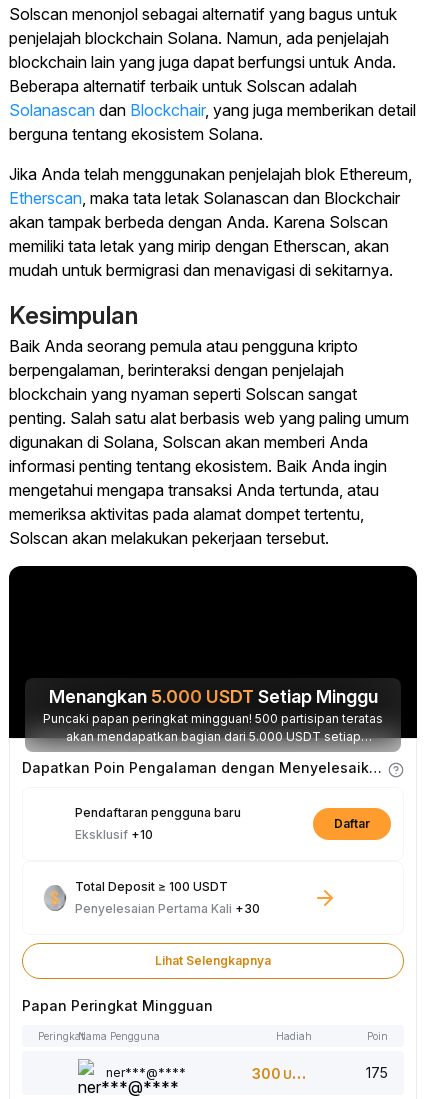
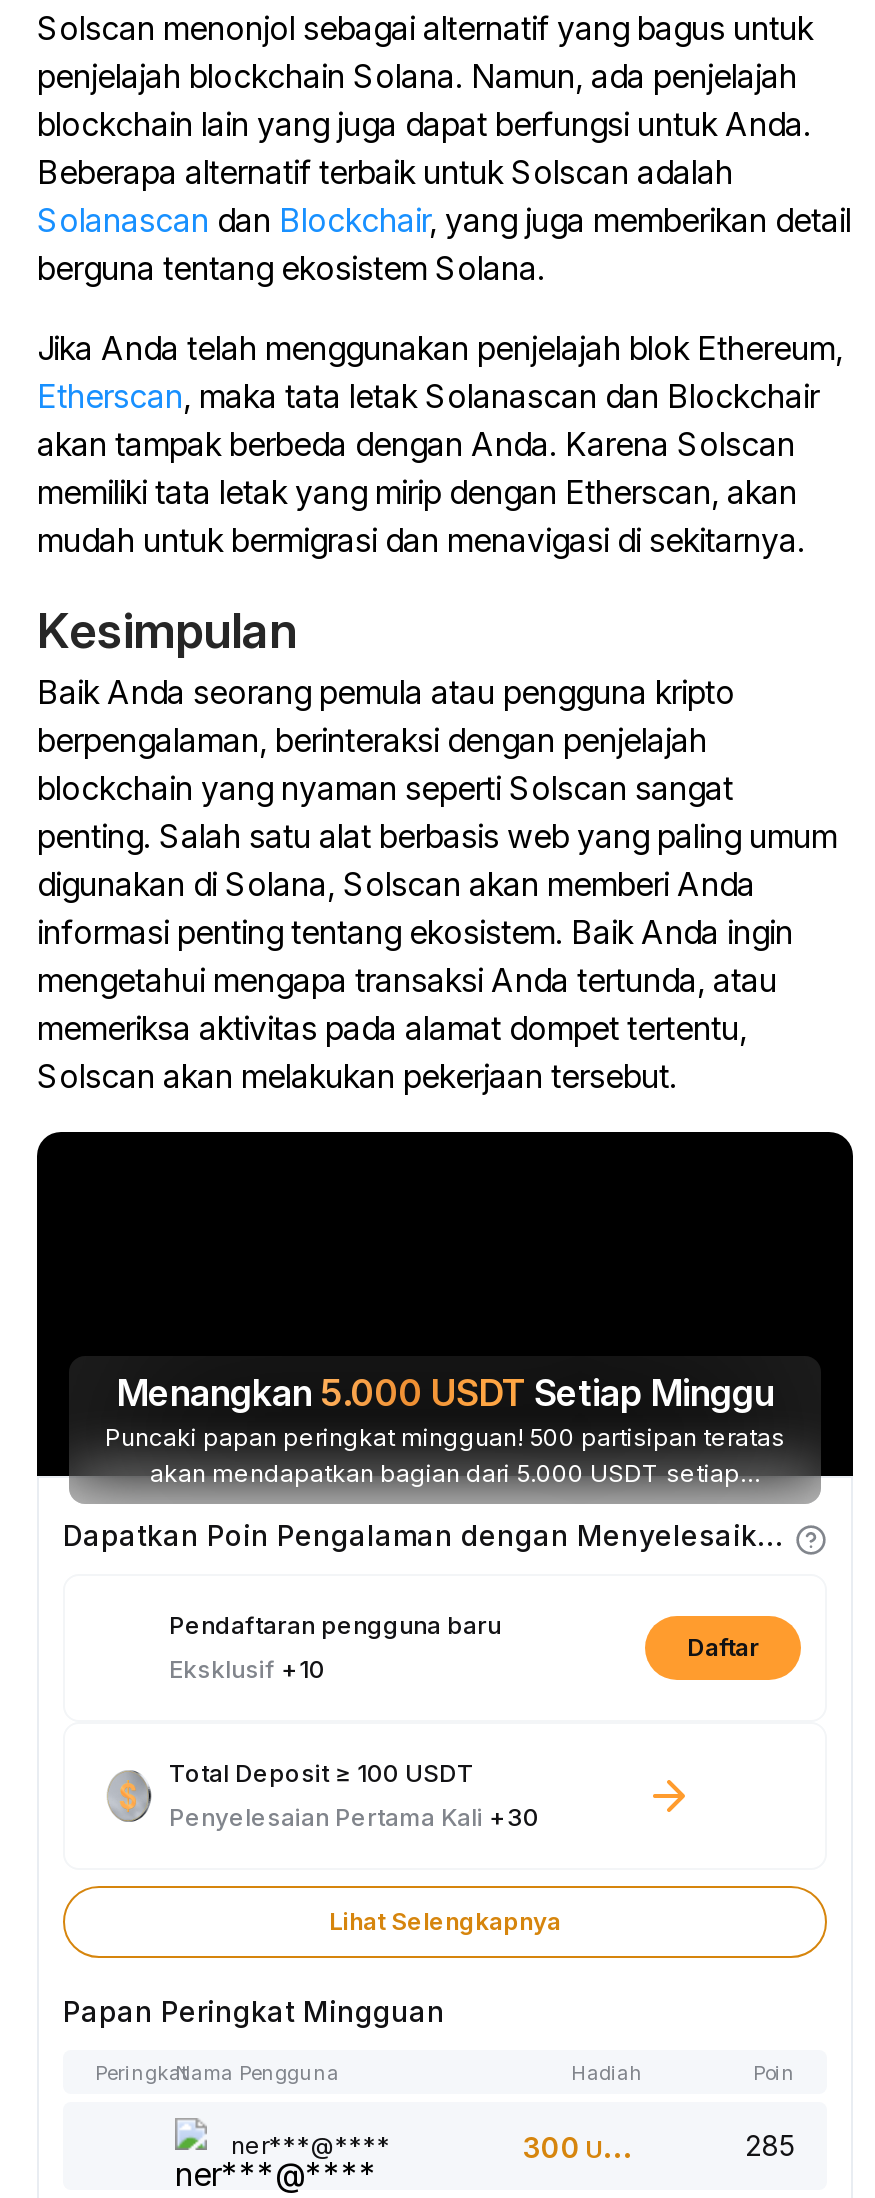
[366,1064,388,1081] 175 -> [745,2128,795,2162] 285

